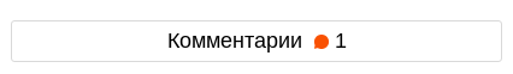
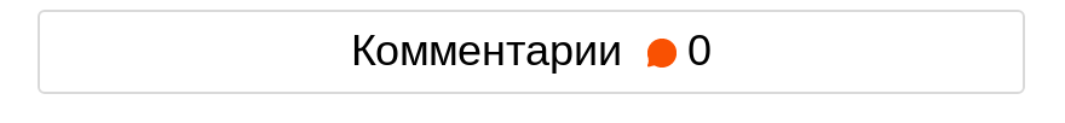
[167,29,346,53] Комментарии 1 -> [351,27,712,75] Комментарии 0

